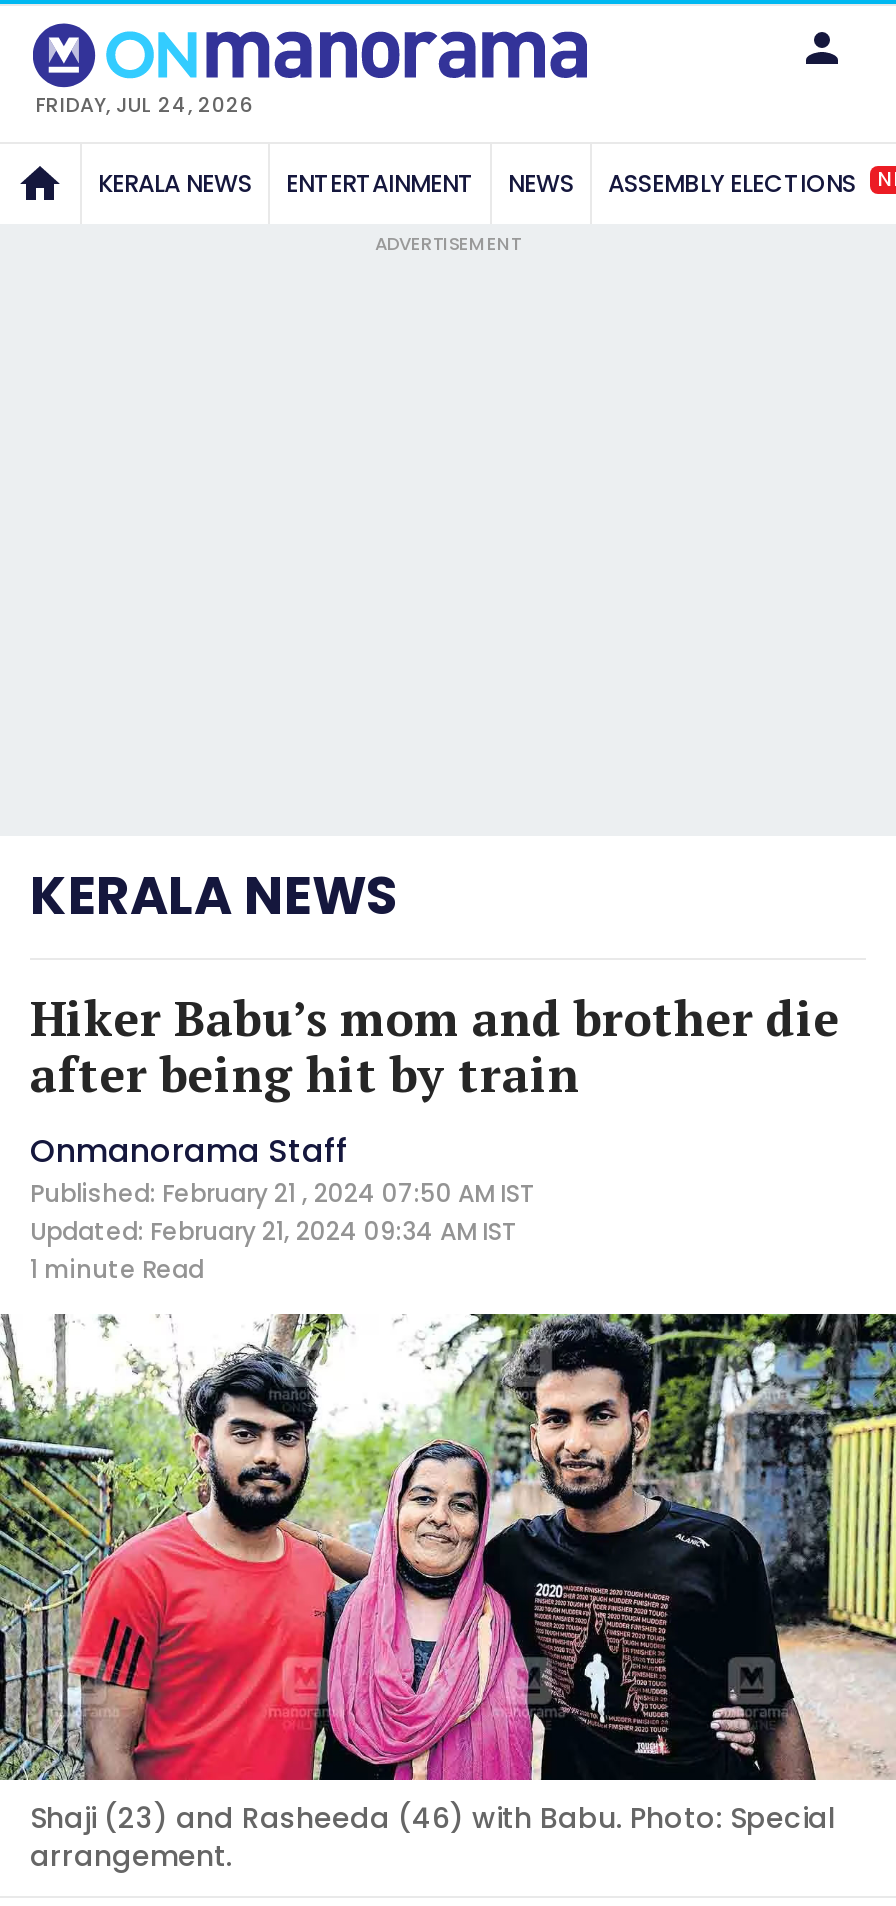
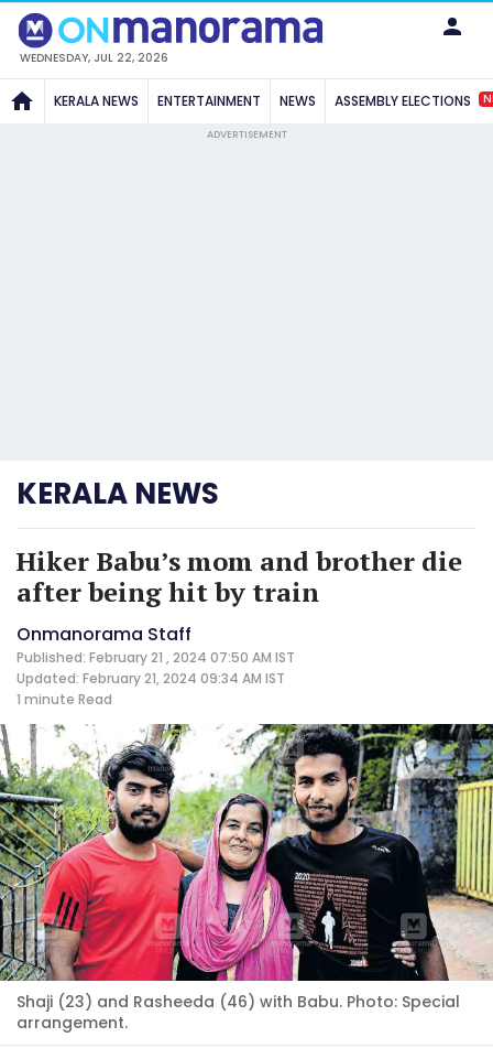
[36,89,254,119] FRIDAY, JUL 24, 2026 -> [20,49,168,66] WEDNESDAY, JUL 22, 2026

